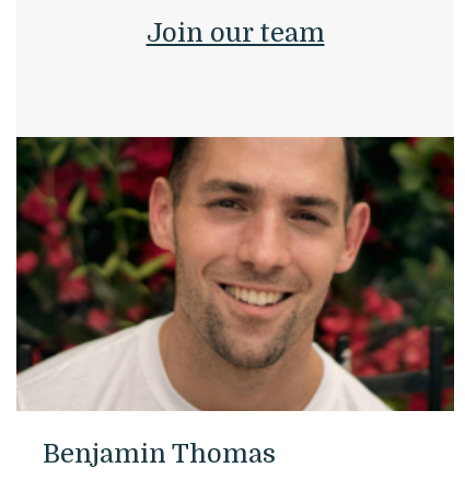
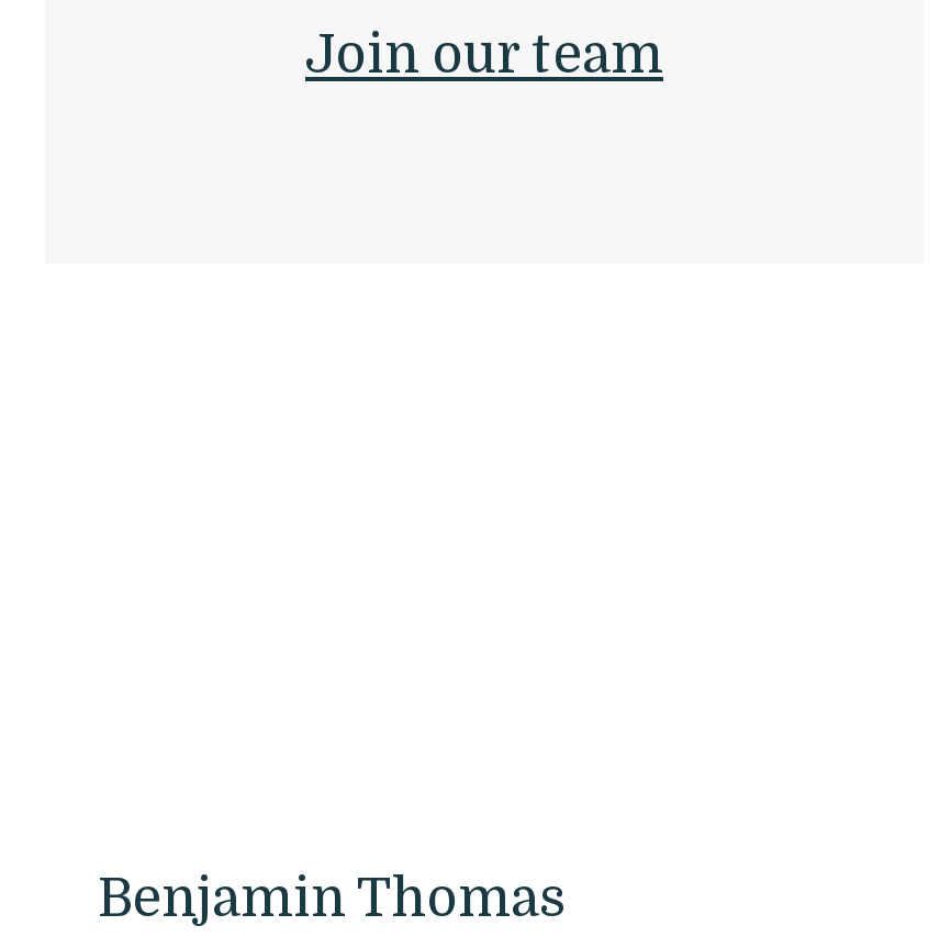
[15,136,455,412] [image] -> none

